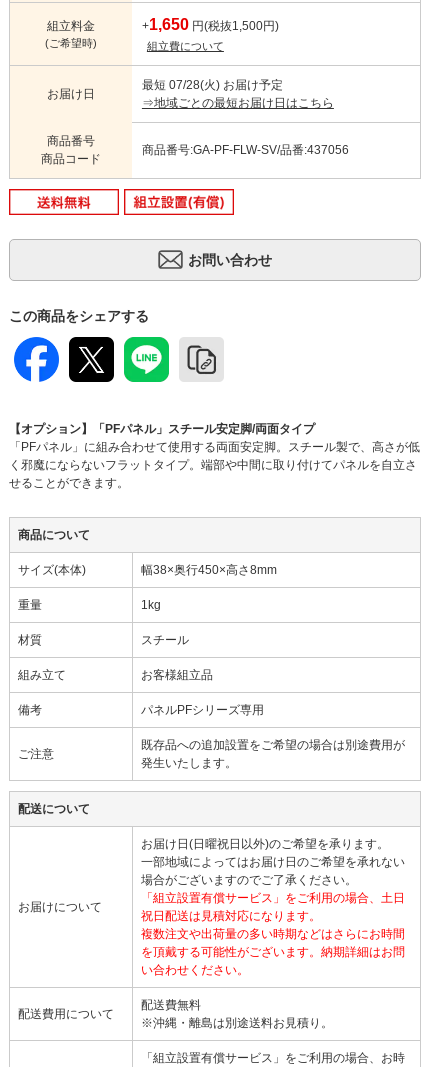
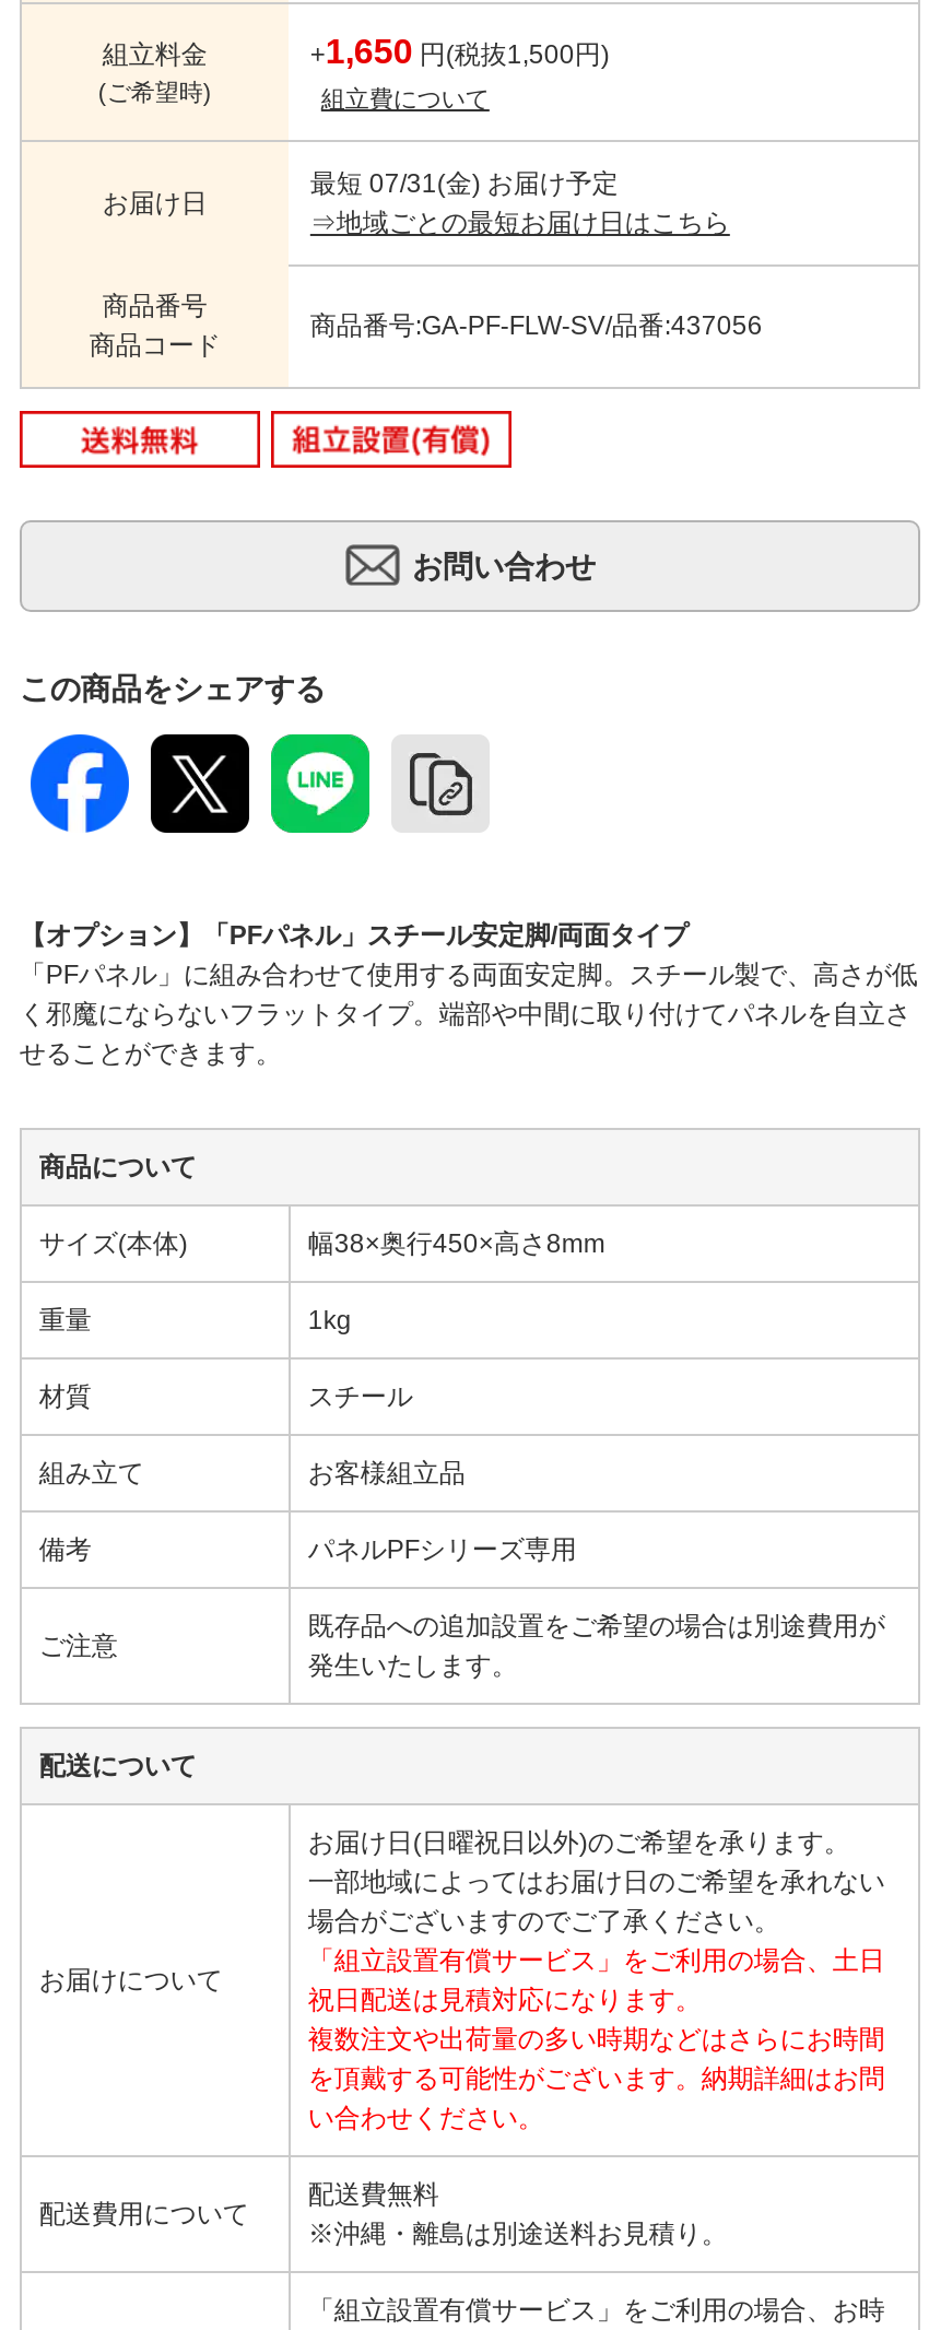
[142,78,283,92] 最短 07/28(火) お届け予定 -> [310,169,618,200] 最短 07/31(金) お届け予定

